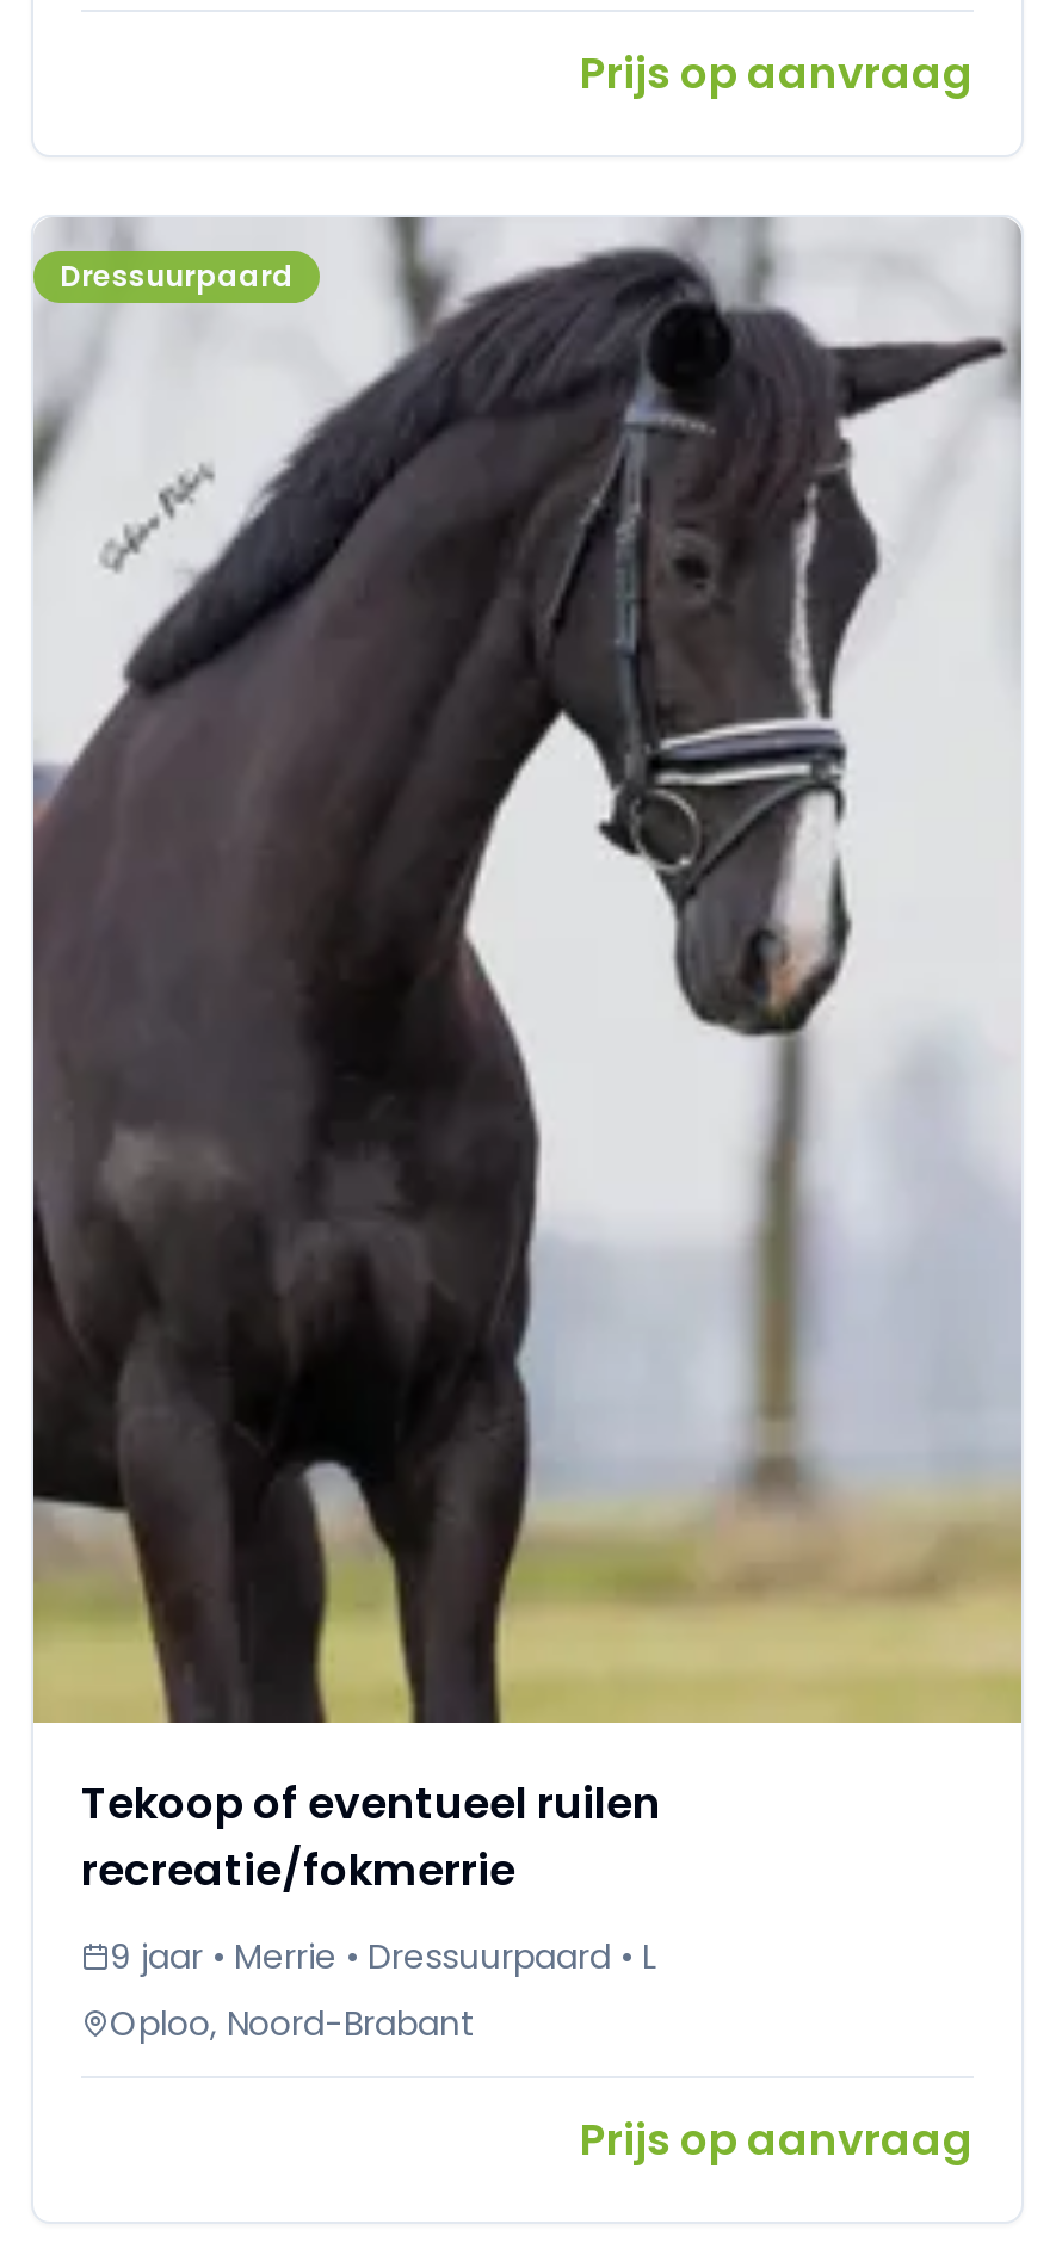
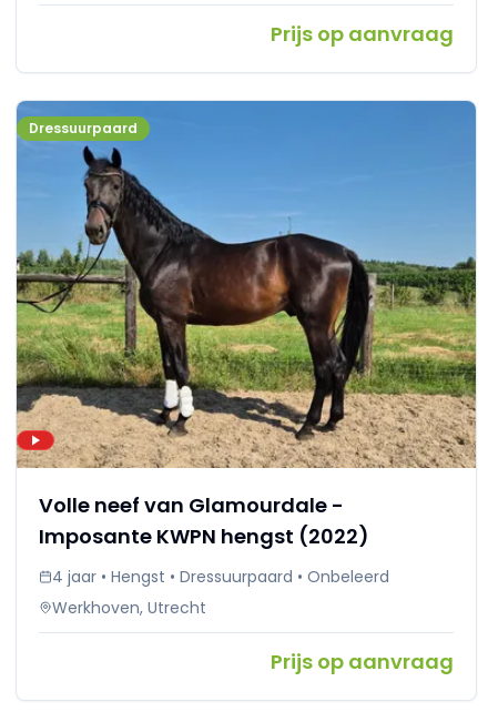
[31,215,1024,1898] [image] | Tekoop of eventueel ruilen | recreatie/fokmerrie -> [16,100,477,551] [image] | Volle neef van Glamourdale - | Imposante KWPN hengst (2022)
[110,1932,656,2046] 9 jaar • Merrie • Dressuurpaard • L | Oploo, Noord-Brabant -> [52,566,389,619] 4 jaar • Hengst • Dressuurpaard • Onbeleerd | Werkhoven, Utrecht

